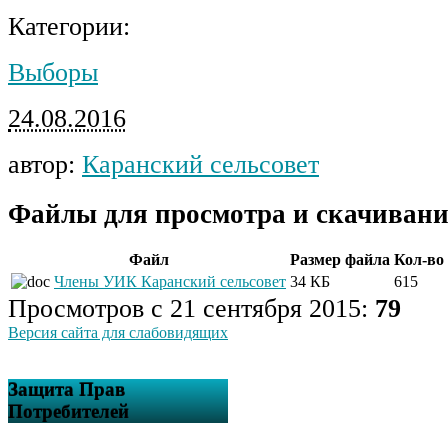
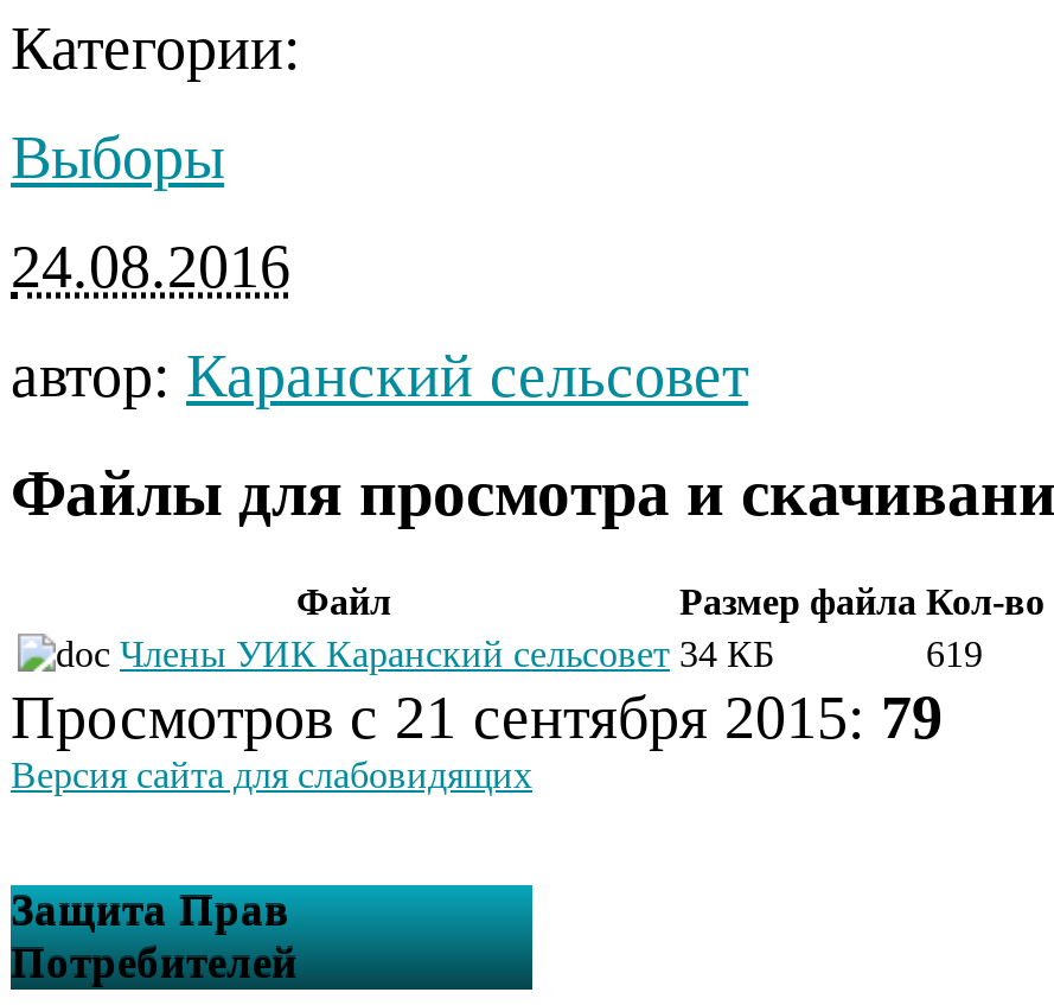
[394,273,418,290] 615 -> [926,635,983,675] 619

